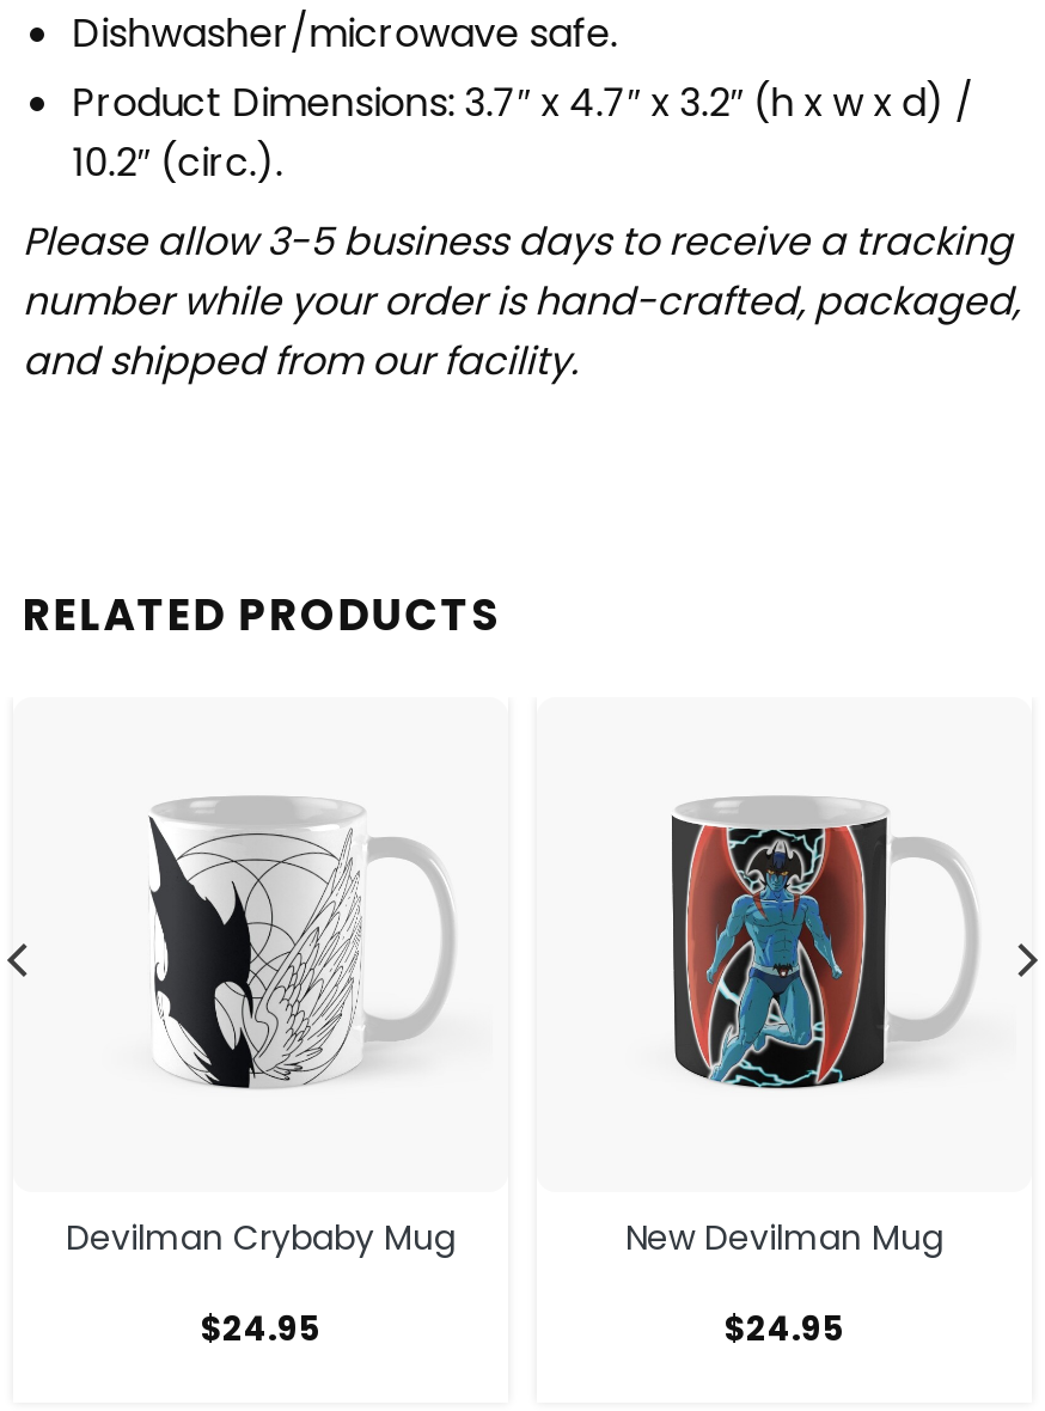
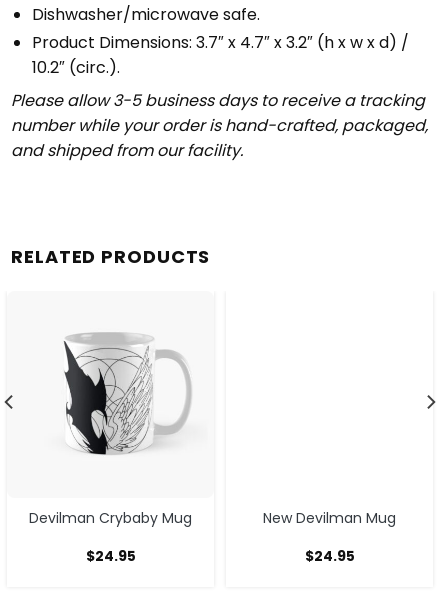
[668,794,979,1093] [image] -> none

